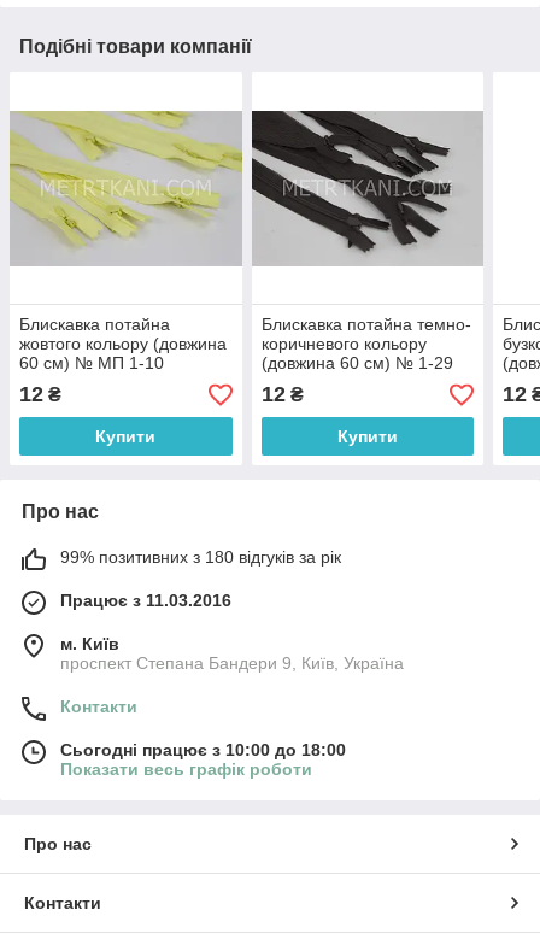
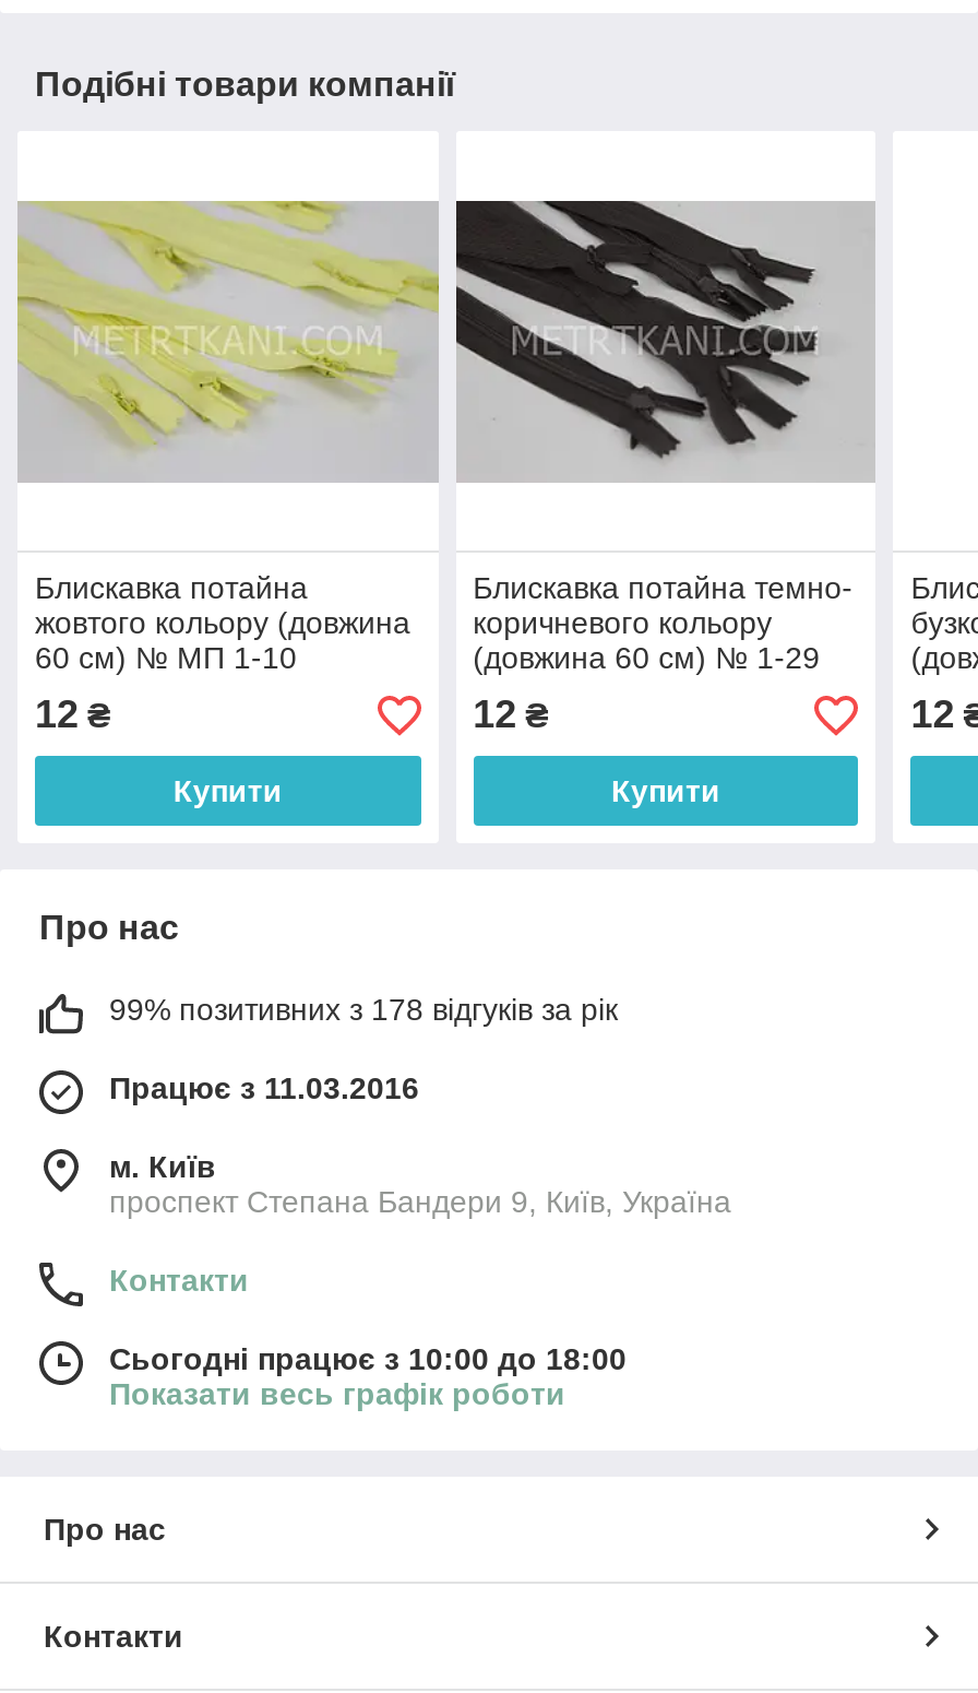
[60,548,341,567] 99% позитивних з 180 відгуків за рік -> [109,993,618,1028] 99% позитивних з 178 відгуків за рік

